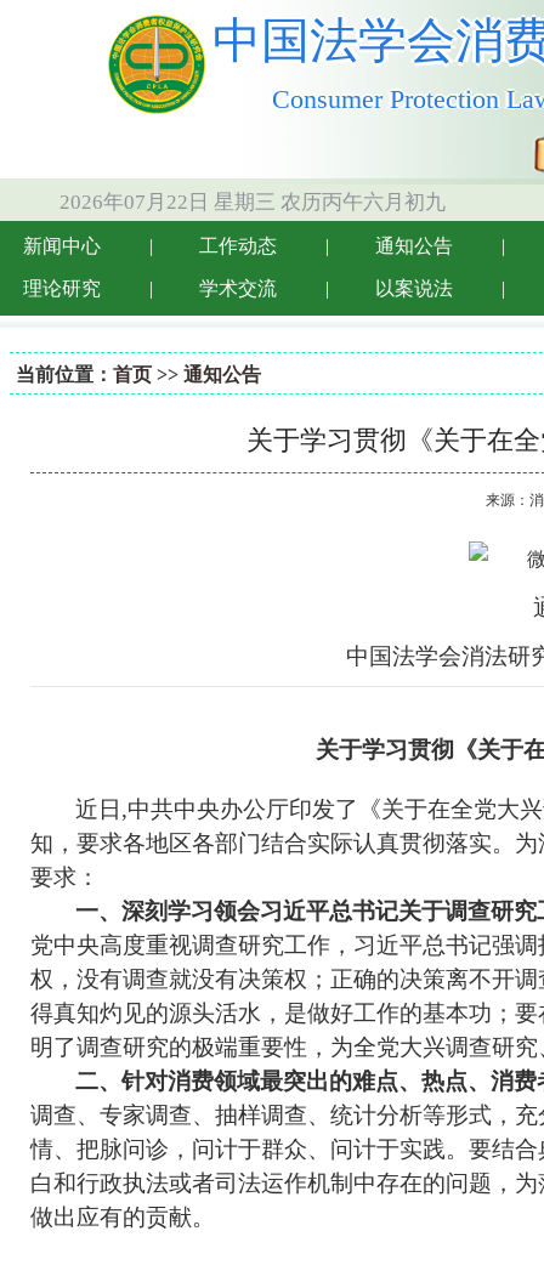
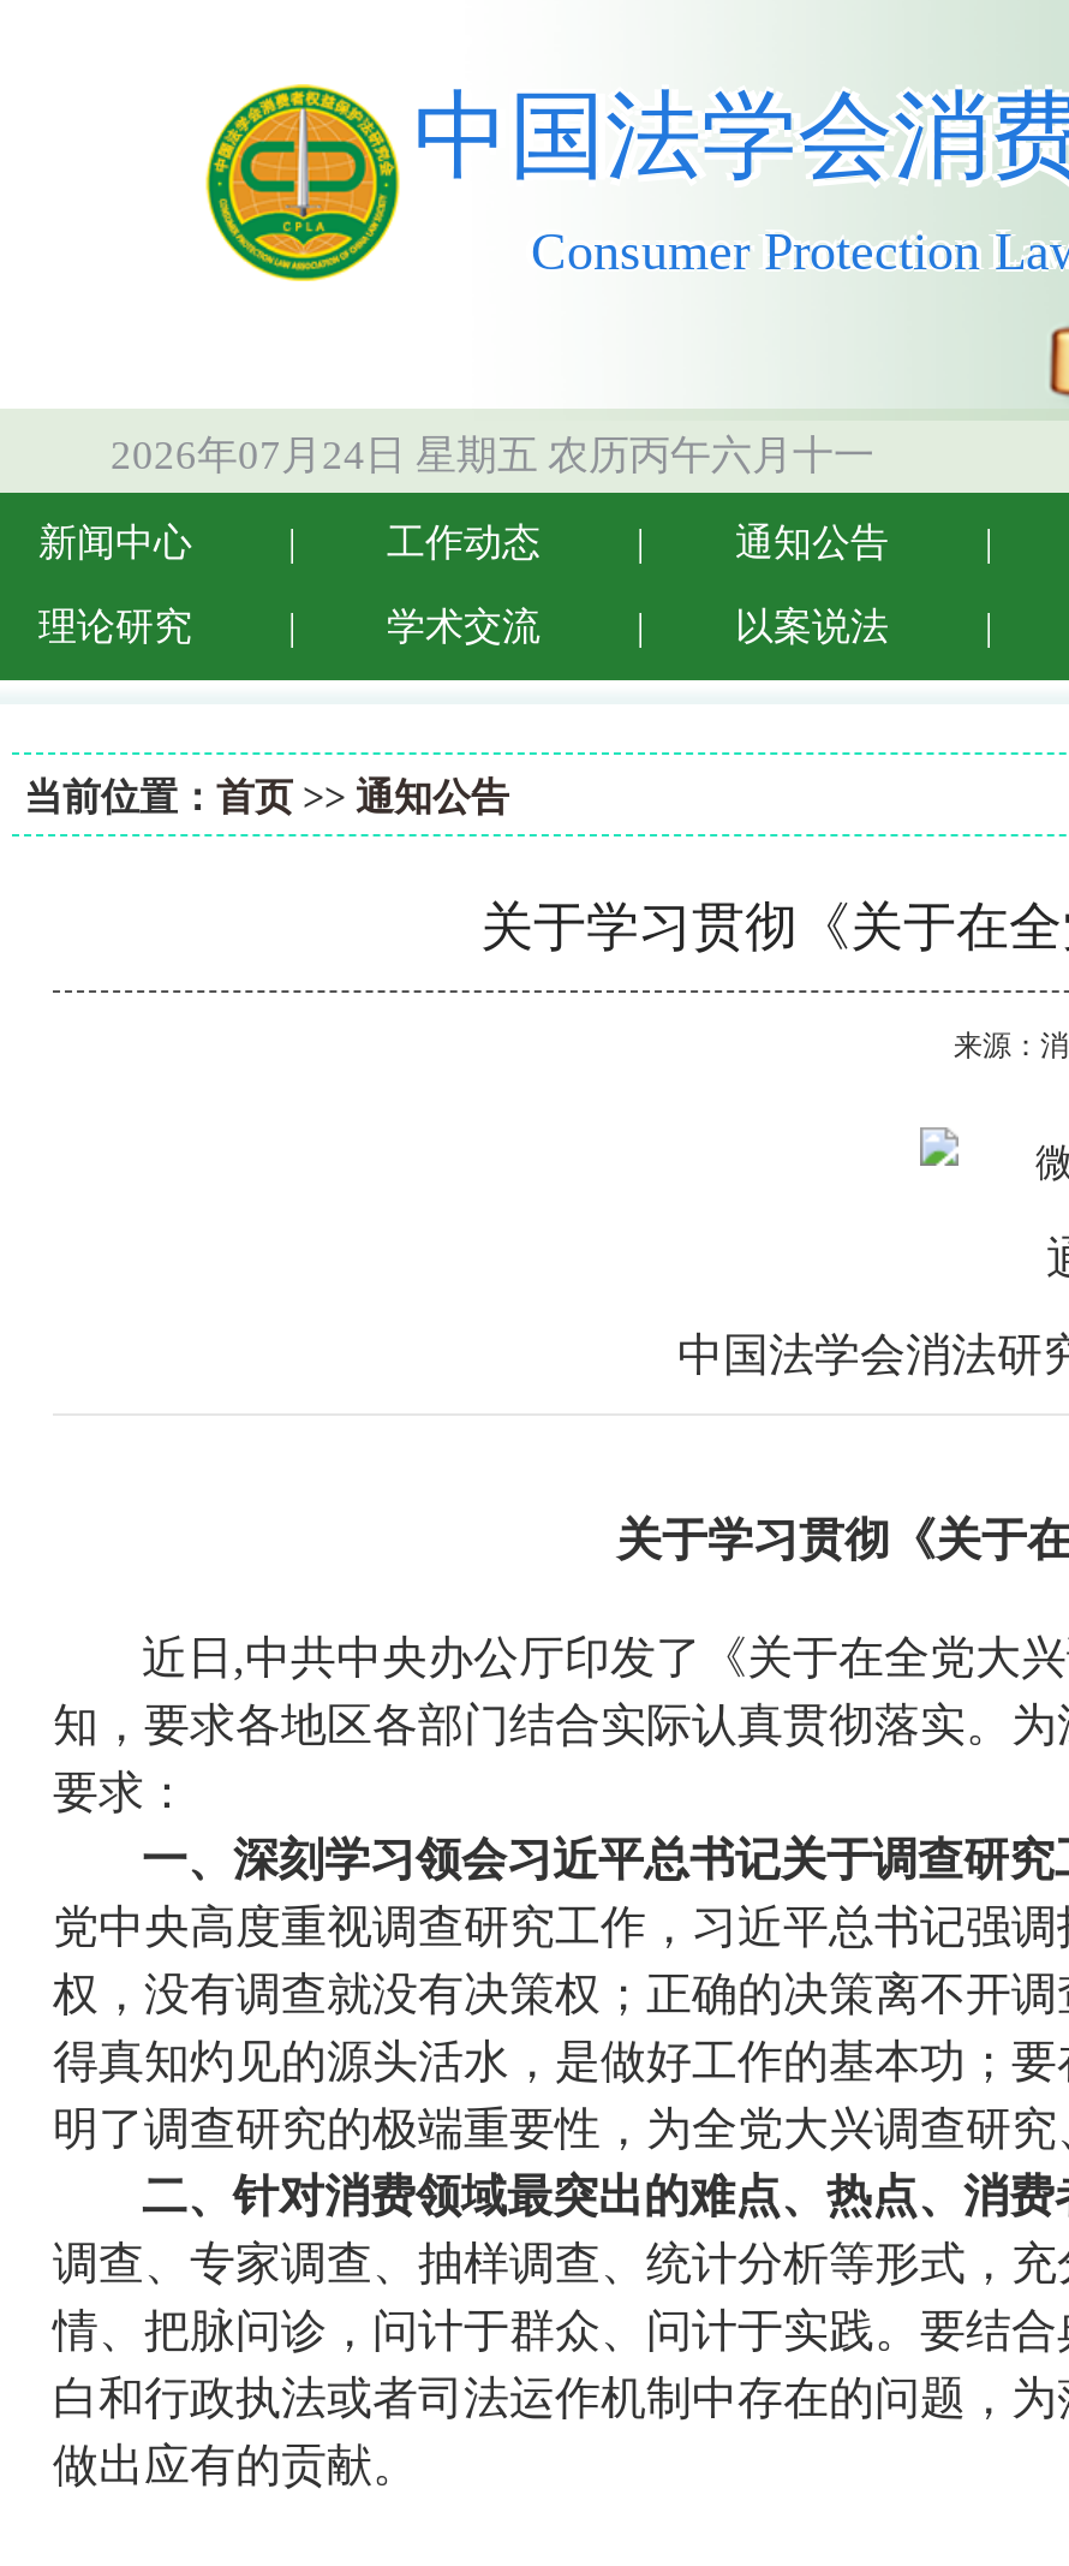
[59,191,446,214] 2026年07月22日 星期三 农历丙午六月初九 -> [111,433,874,478] 2026年07月24日 星期五 农历丙午六月十一

